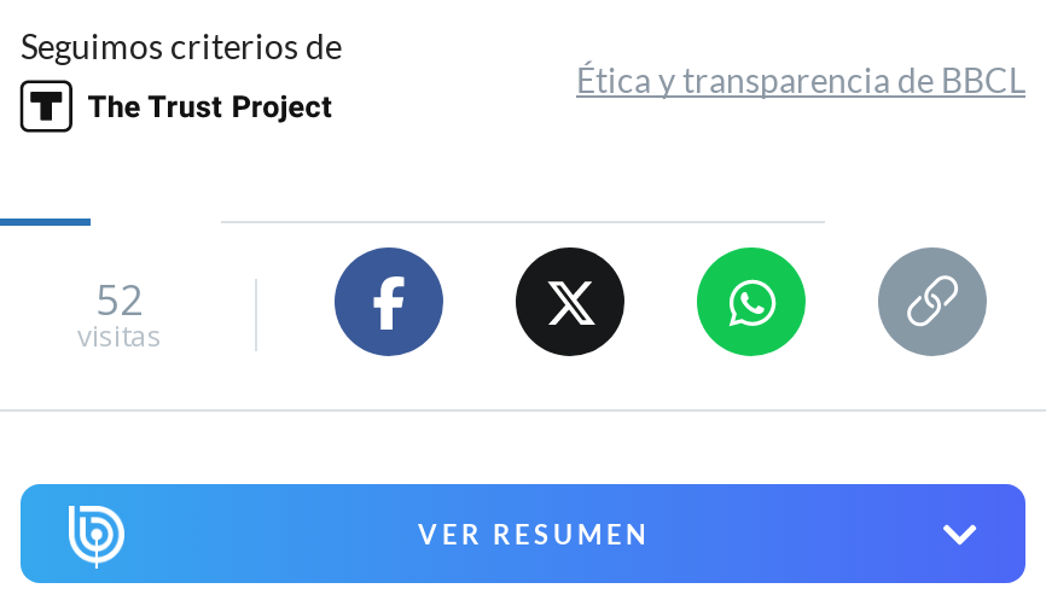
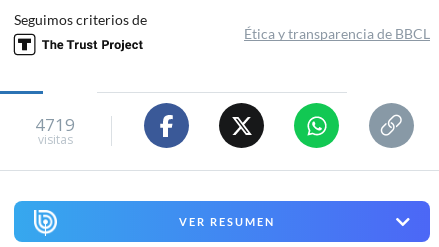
[95,272,144,327] 52 -> [35,113,75,136] 4719

